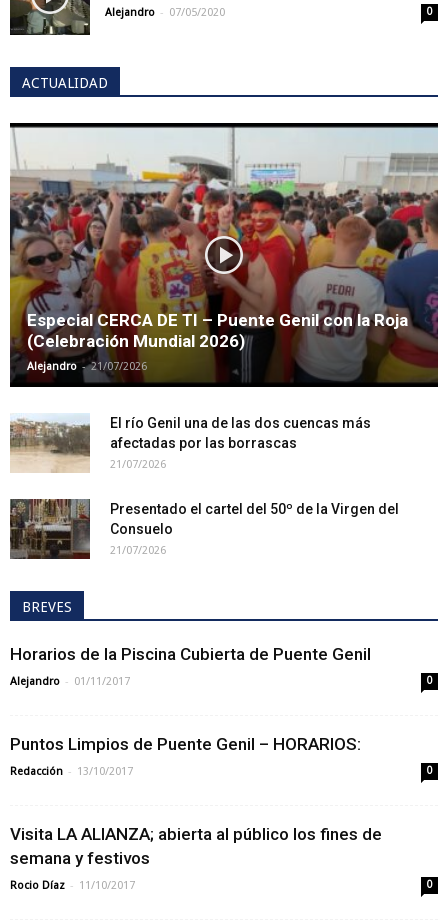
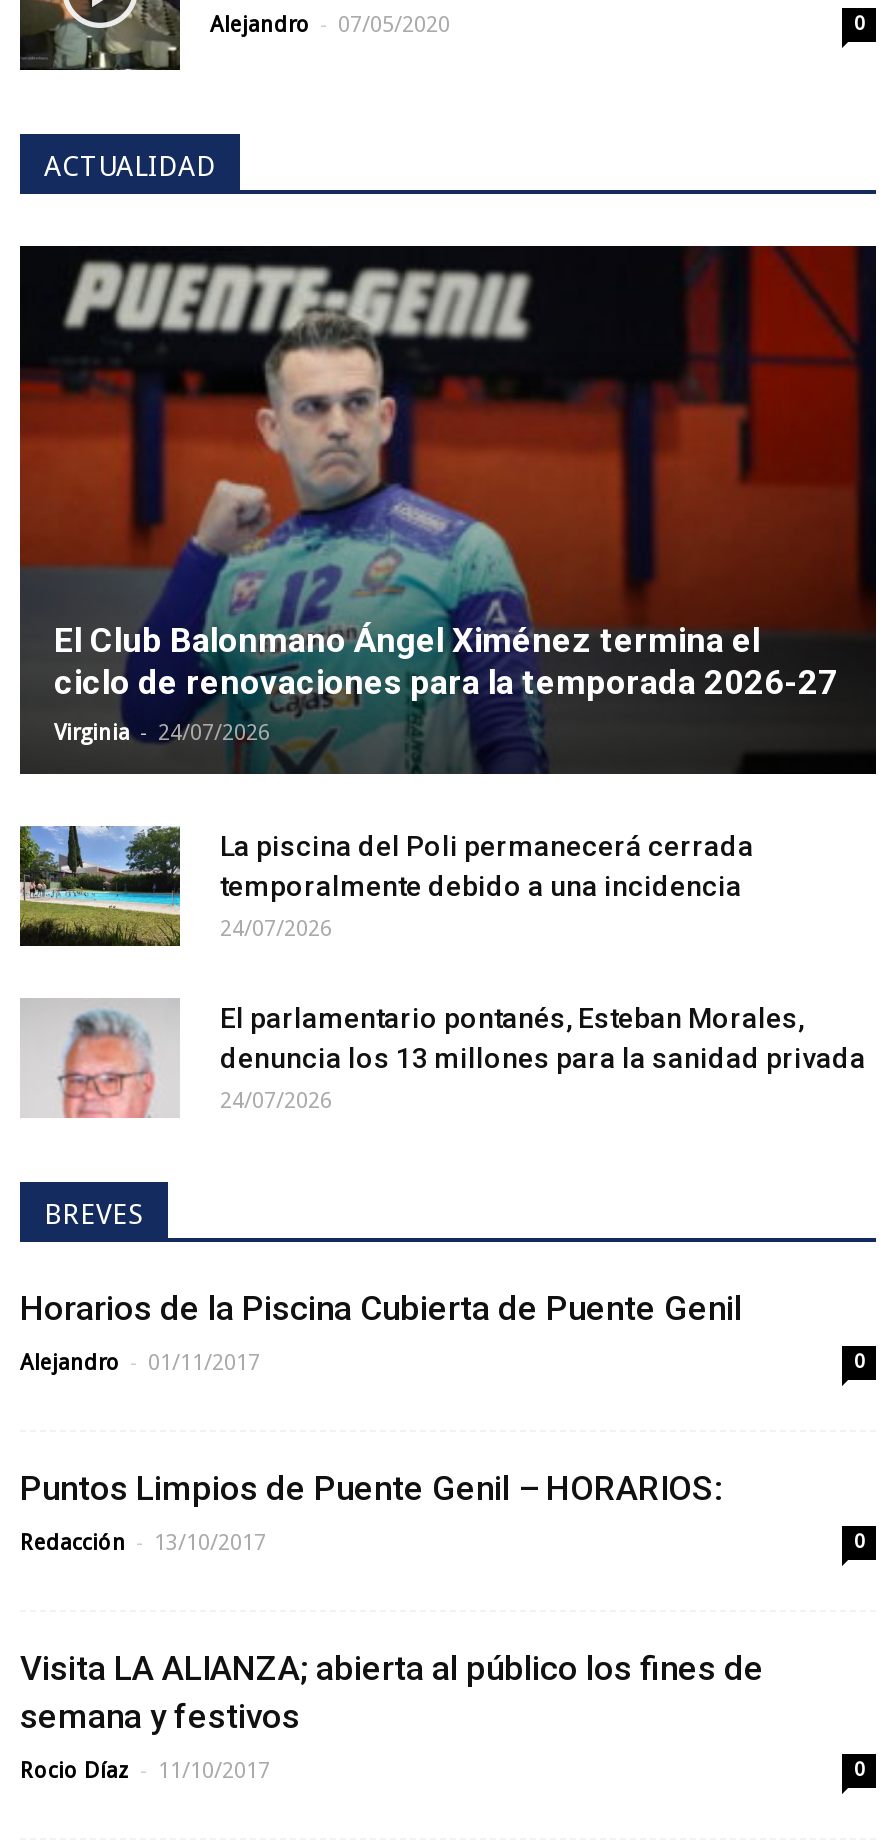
[9,122,439,387] [image] | Especial CERCA DE TI – Puente Genil con la Roja | (Celebración Mundial 2026) | Alejandro - 21/07/2026 -> [18,244,878,774] [image] | El Club Balonmano Ángel Ximénez termina el | ciclo de renovaciones para la temporada 2026-27 | Virginia - 24/07/2026
[10,413,371,473] [image] | El río Genil una de las dos cuencas más | afectadas por las borrascas | 21/07/2026 -> [18,824,754,948] [image] | La piscina del Poli permanecerá cerrada | temporalmente debido a una incidencia | 24/07/2026
[9,499,399,560] [image] | Presentado el cartel del 50º de la Virgen del | Consuelo | 21/07/2026 -> [20,1000,866,1118] [image] | El parlamentario pontanés, Esteban Morales, | denuncia los 13 millones para la sanidad privada | 24/07/2026

